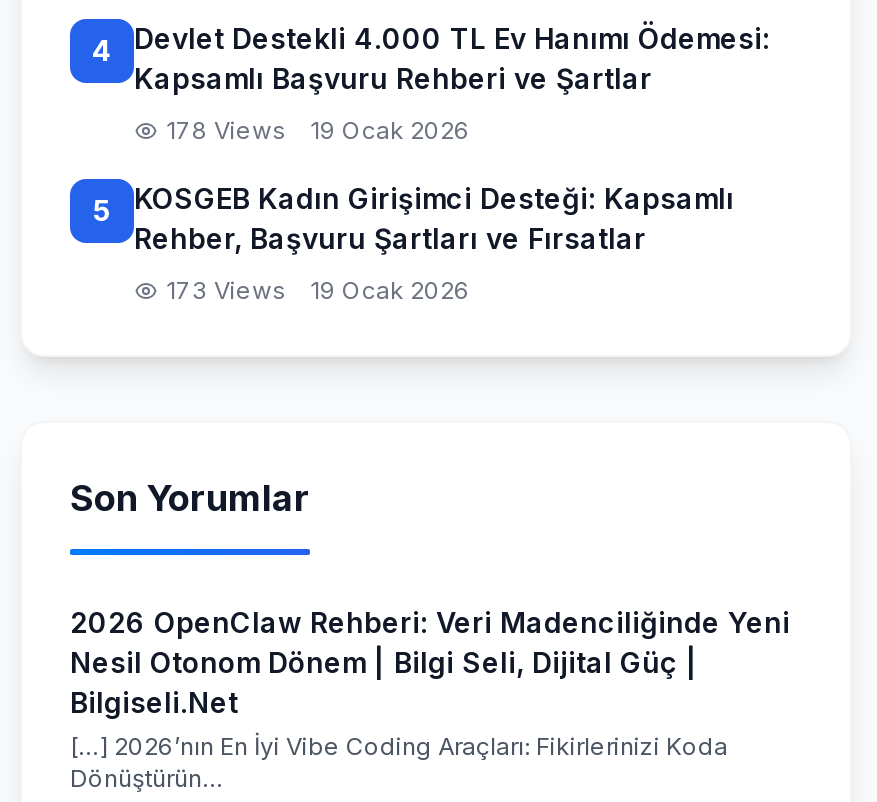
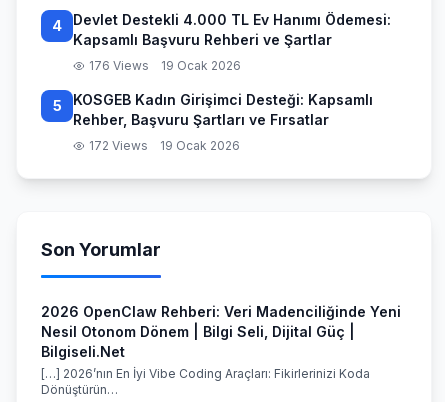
[166,115,470,145] 178 Views 19 Ocak 2026 -> [89,58,241,73] 176 Views 19 Ocak 2026
[166,275,470,305] 173 Views 19 Ocak 2026 -> [89,138,240,153] 172 Views 19 Ocak 2026

